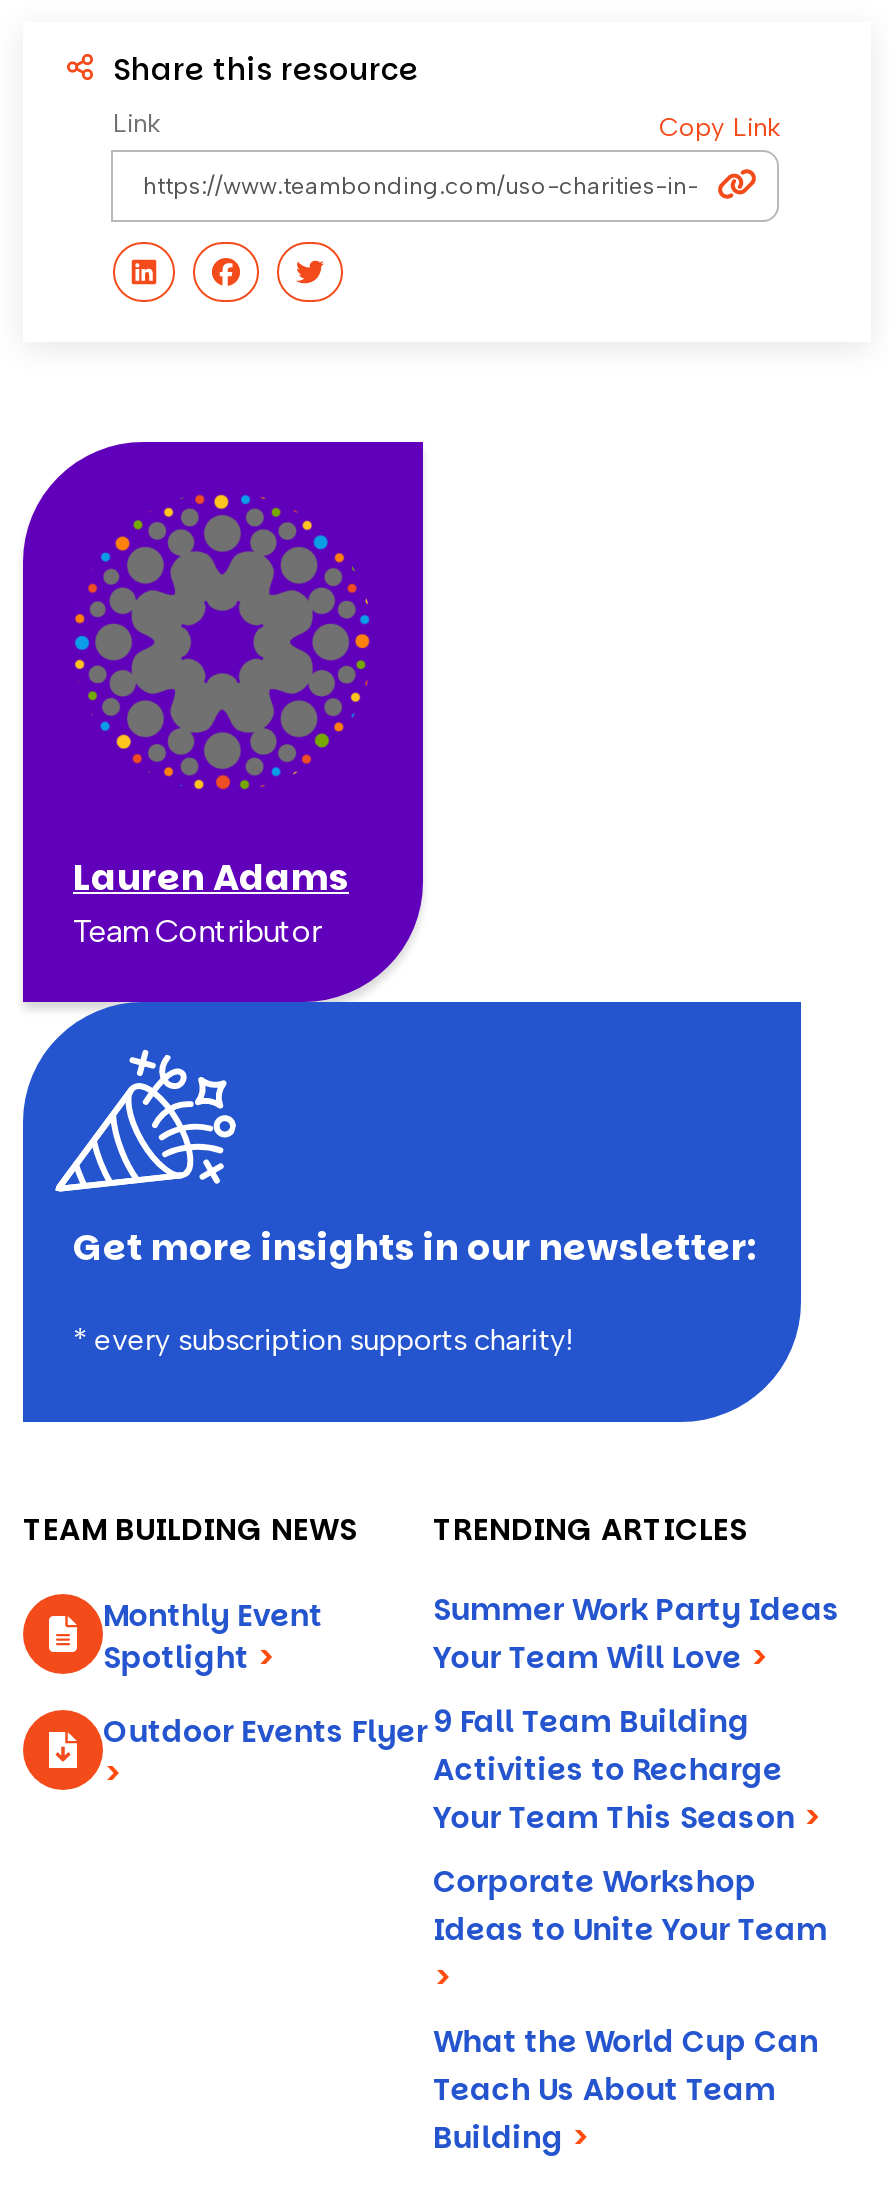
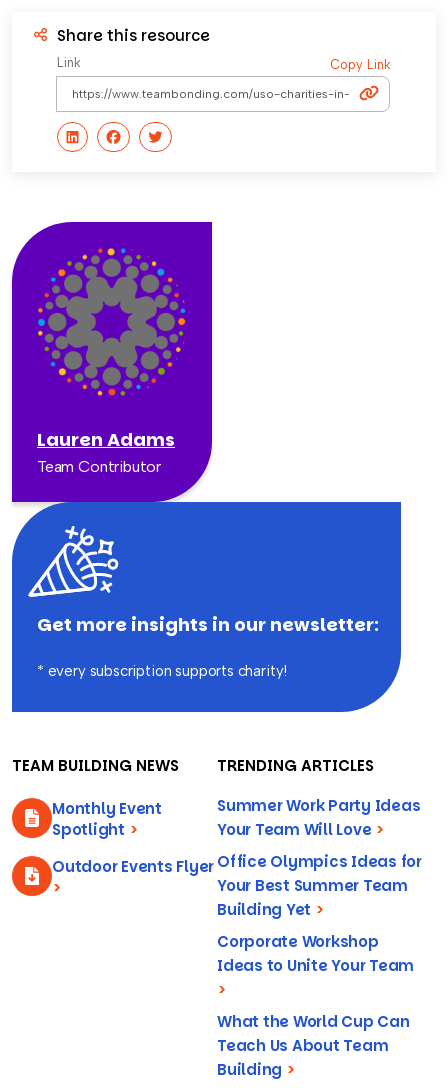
[433,1700,822,1838] 9 Fall Team Building | Activities to Recharge | Your Team This Season > -> [217,851,422,920] Office Olympics Ideas for | Your Best Summer Team | Building Yet >

